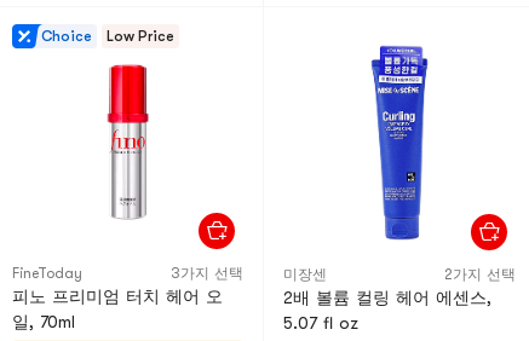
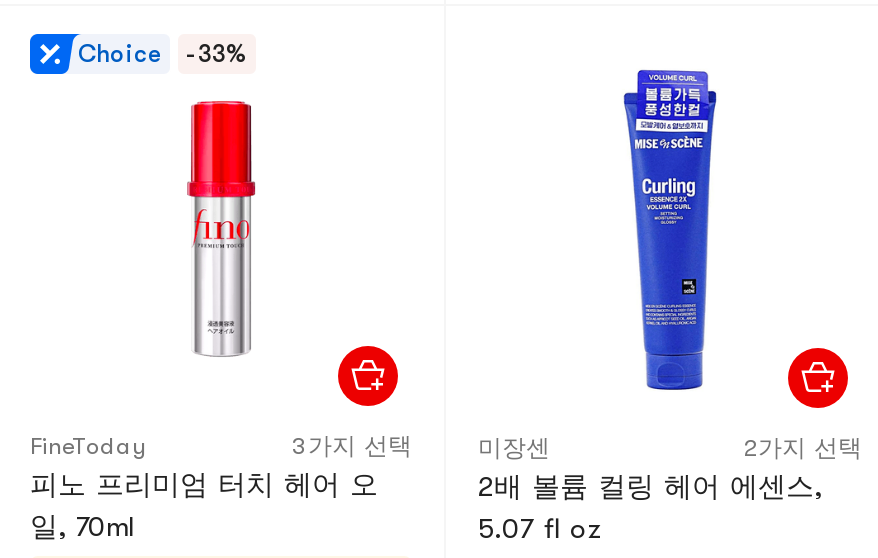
[107,28,174,45] Low Price -> [186,40,248,68] -33%

